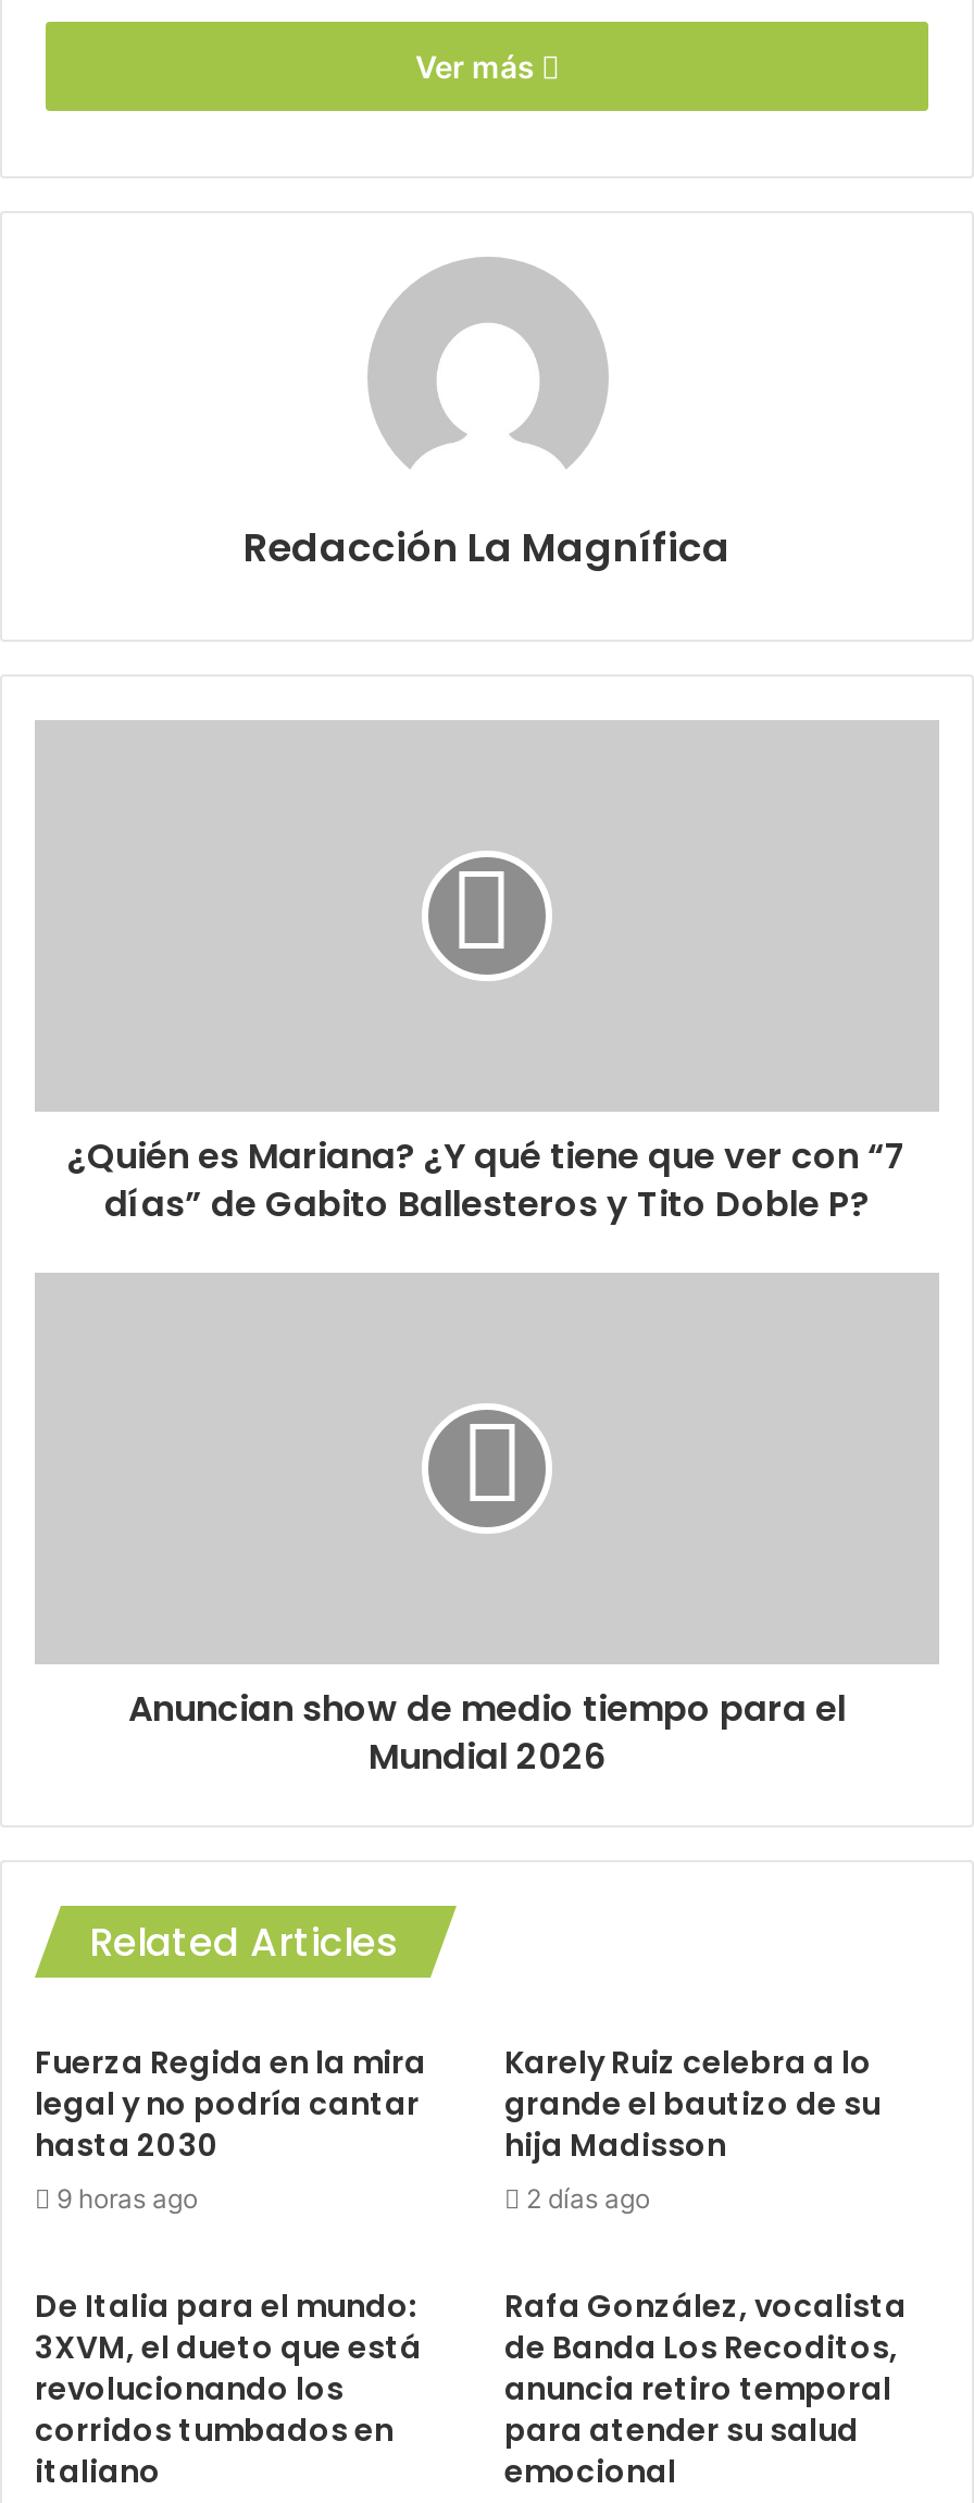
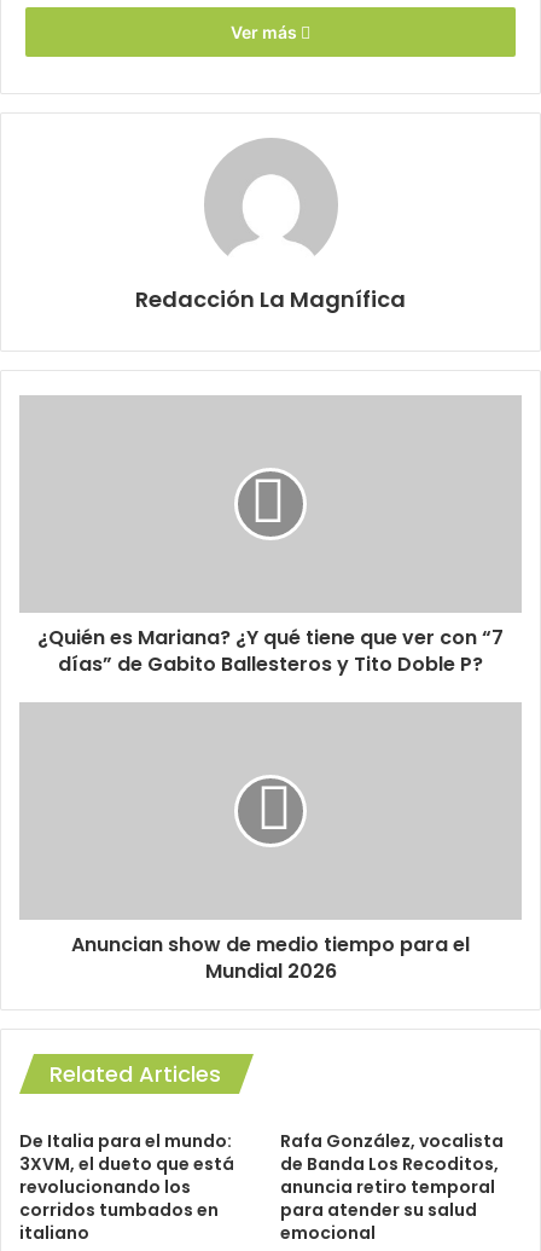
[35,2041,426,2215] Fuerza Regida en la mira | legal y no podría cantar | hasta 2030 | 9 horas ago -> none
[504,2041,881,2215] Karely Ruiz celebra a lo | grande el bautizo de su | hija Madisson | 2 días ago -> none

